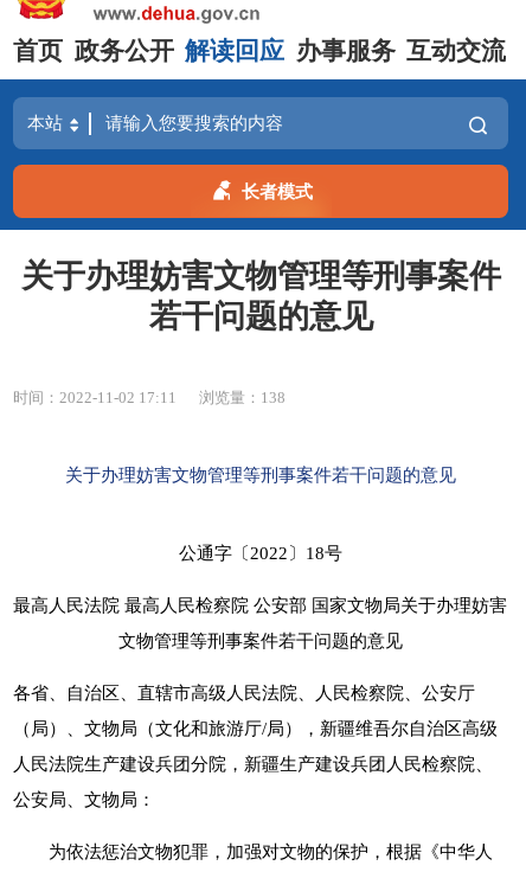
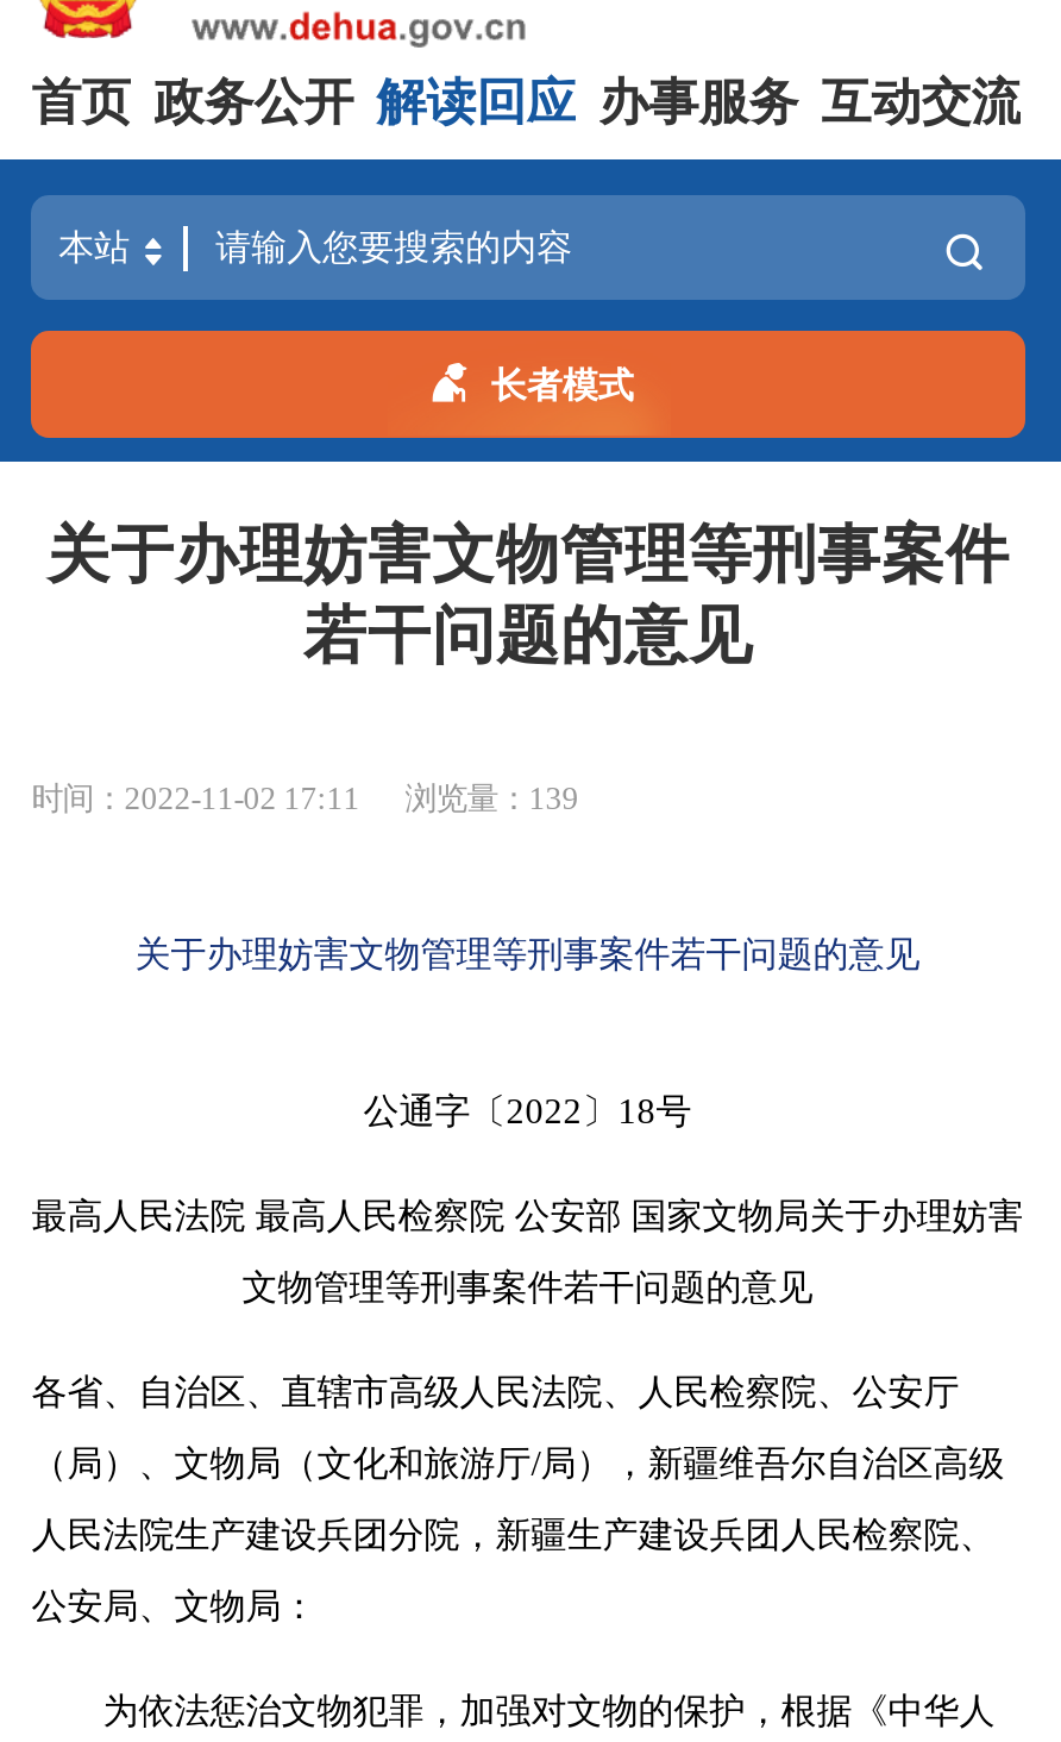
[13,389,286,406] 时间：2022-11-02 17:11 浏览量：138 -> [31,781,579,817] 时间：2022-11-02 17:11 浏览量：139

